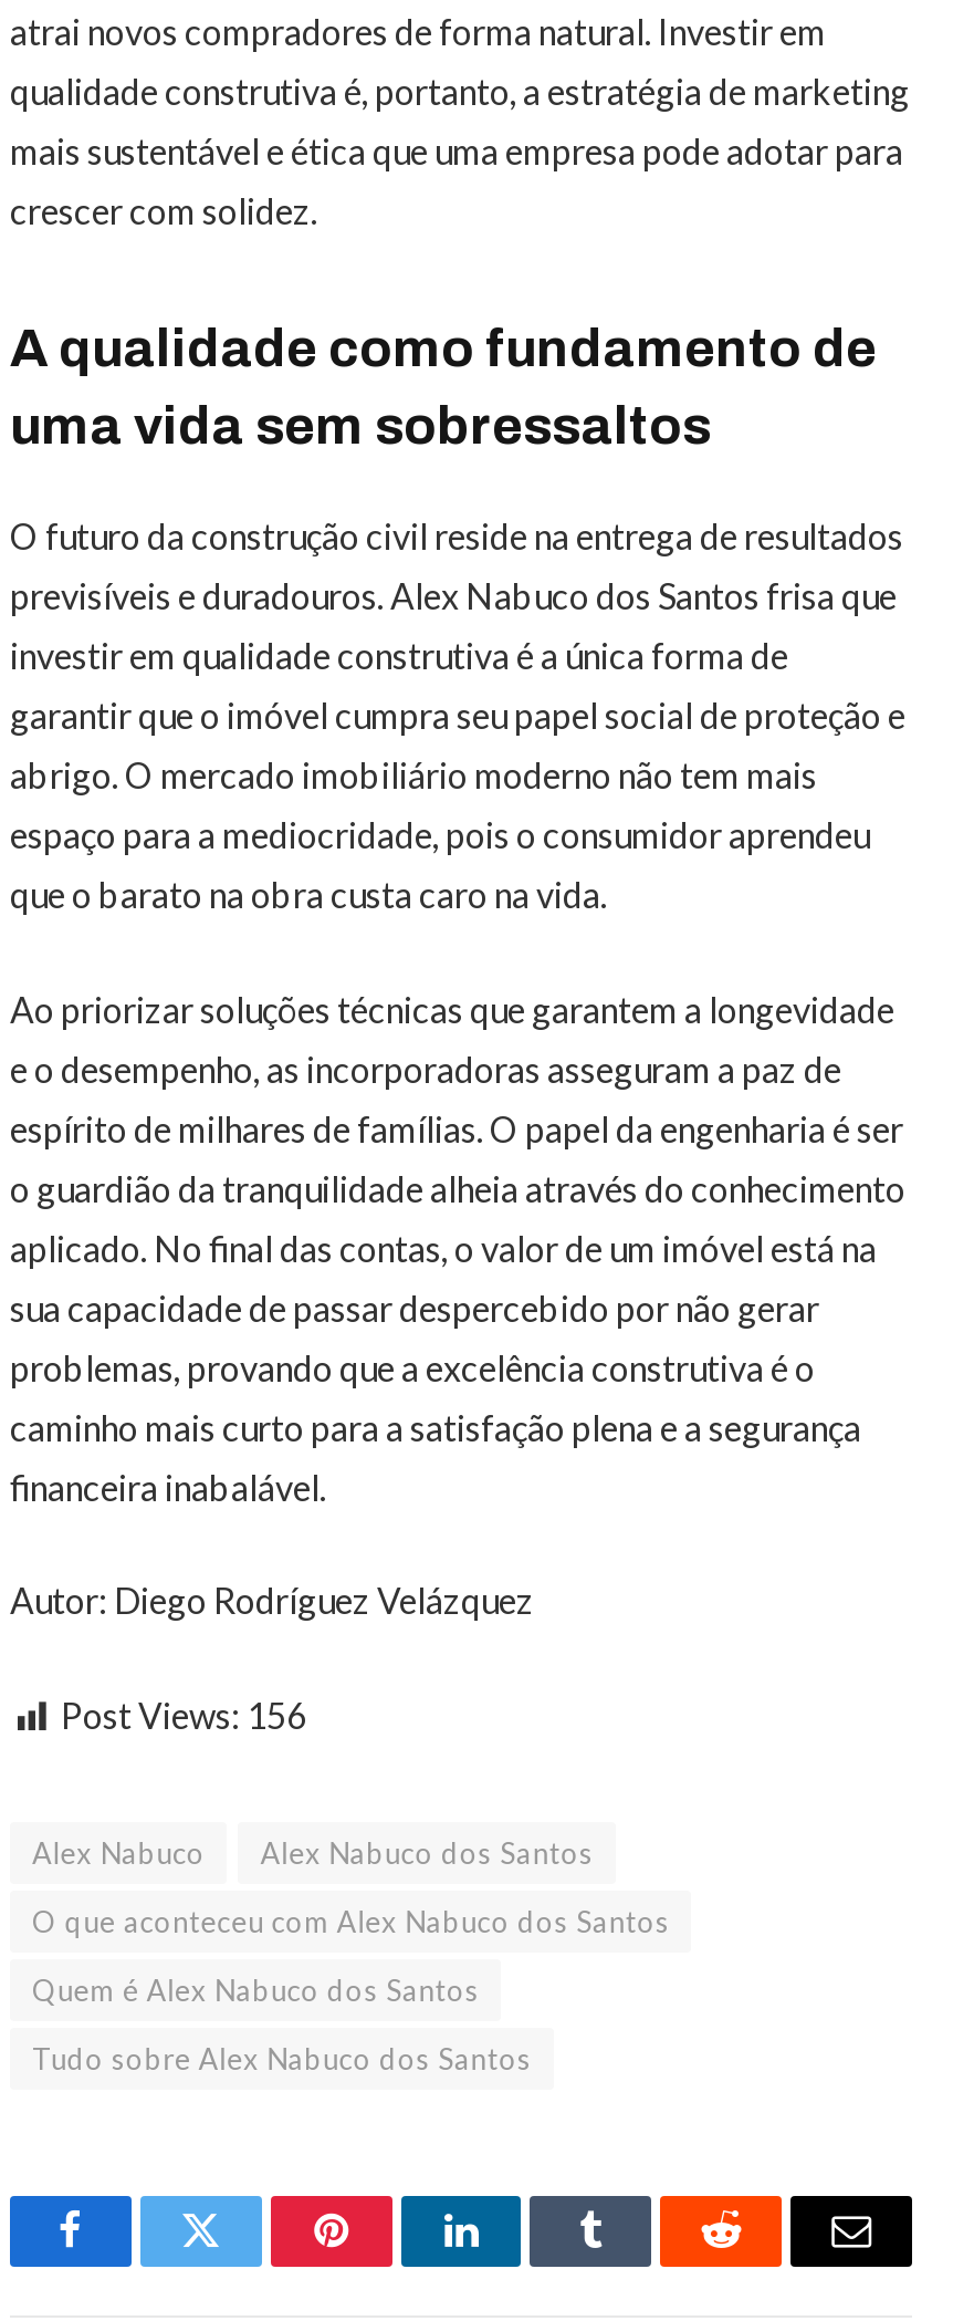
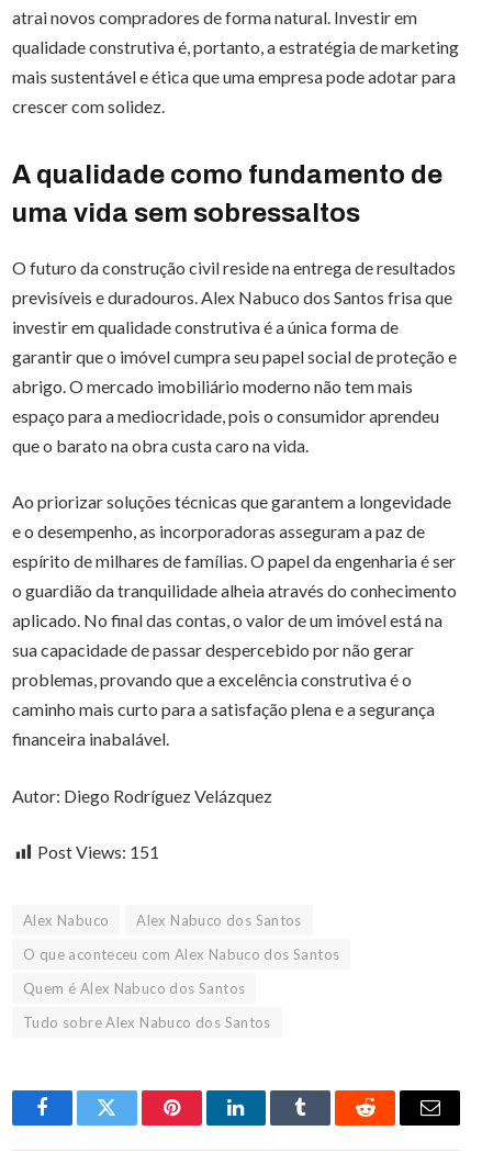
[61,1693,306,1735] Post Views: 156 -> [37,842,159,863] Post Views: 151

